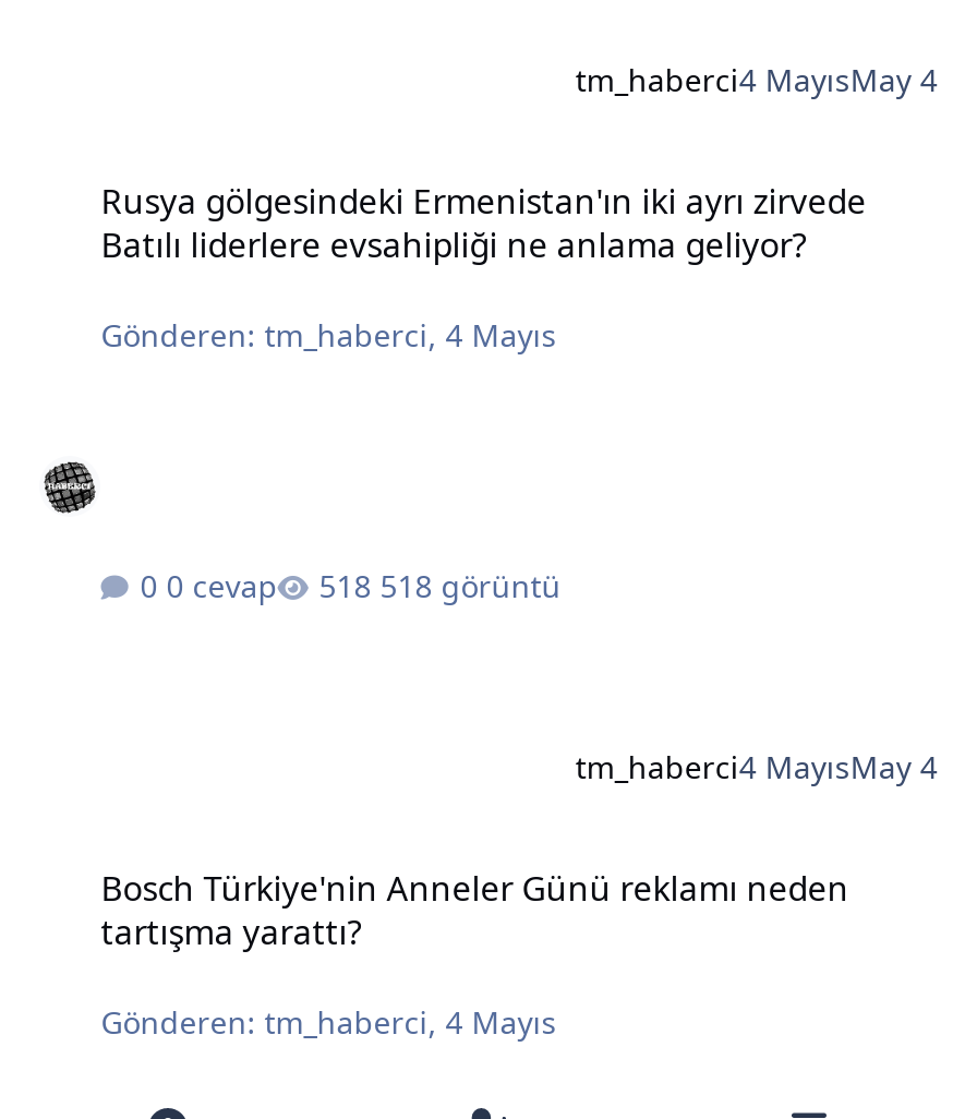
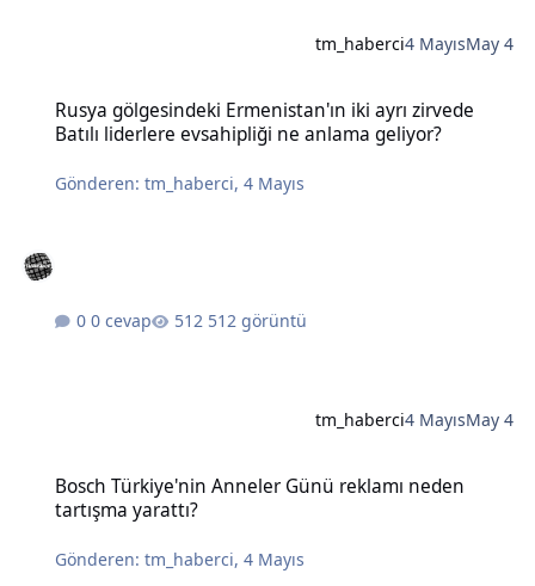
[380,565,561,606] 518 görüntü -> [208,309,307,332] 512 görüntü

